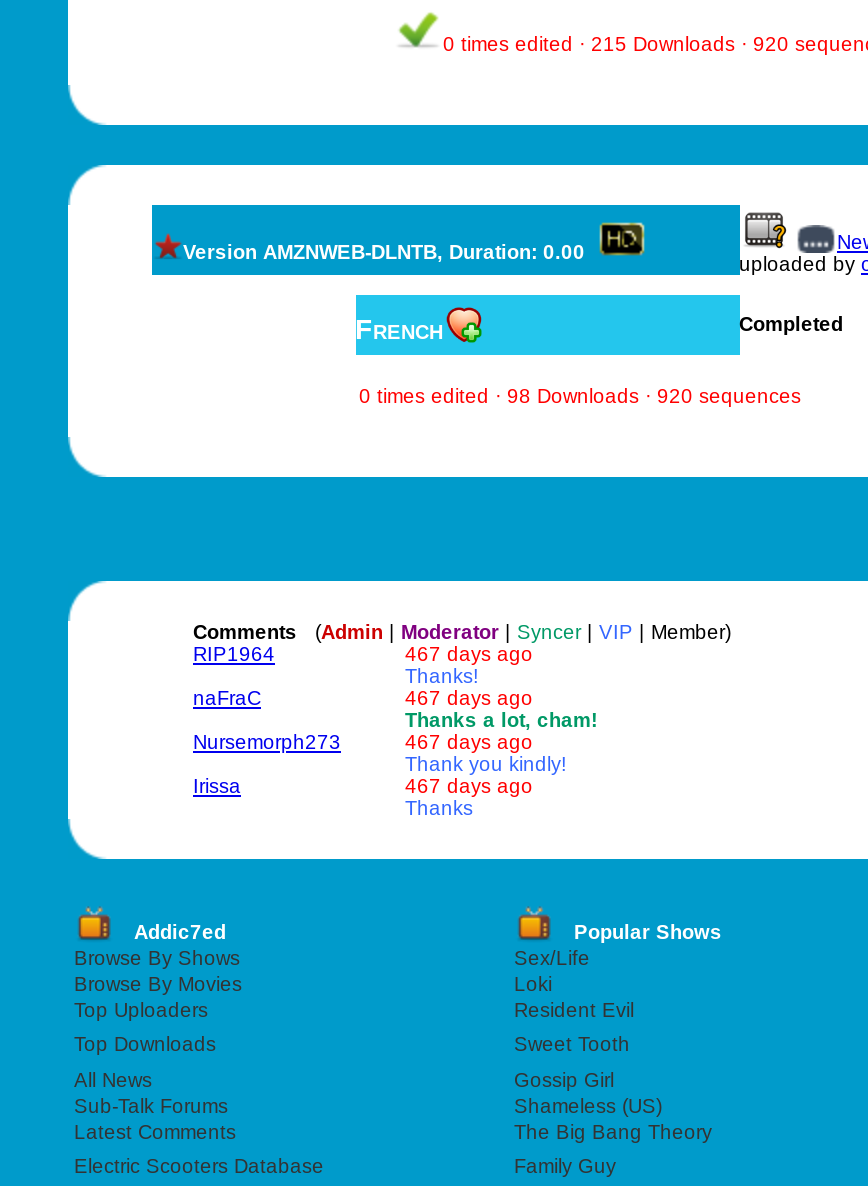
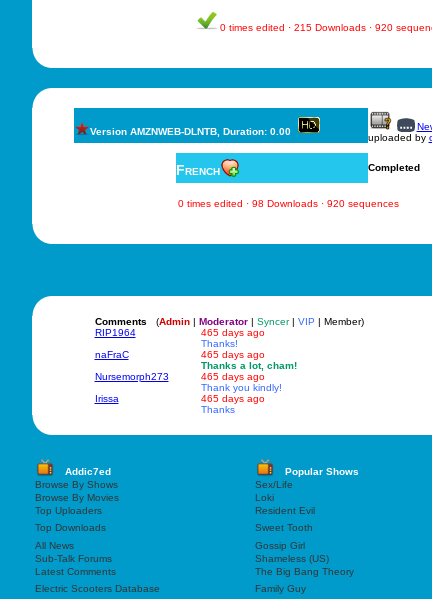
[405,643,533,665] 467 days ago -> [200,327,264,338] 465 days ago
[405,687,533,709] 467 days ago -> [200,349,264,360] 465 days ago
[405,731,533,753] 467 days ago -> [200,371,264,382] 465 days ago
[405,775,533,797] 467 days ago -> [200,393,264,404] 465 days ago

